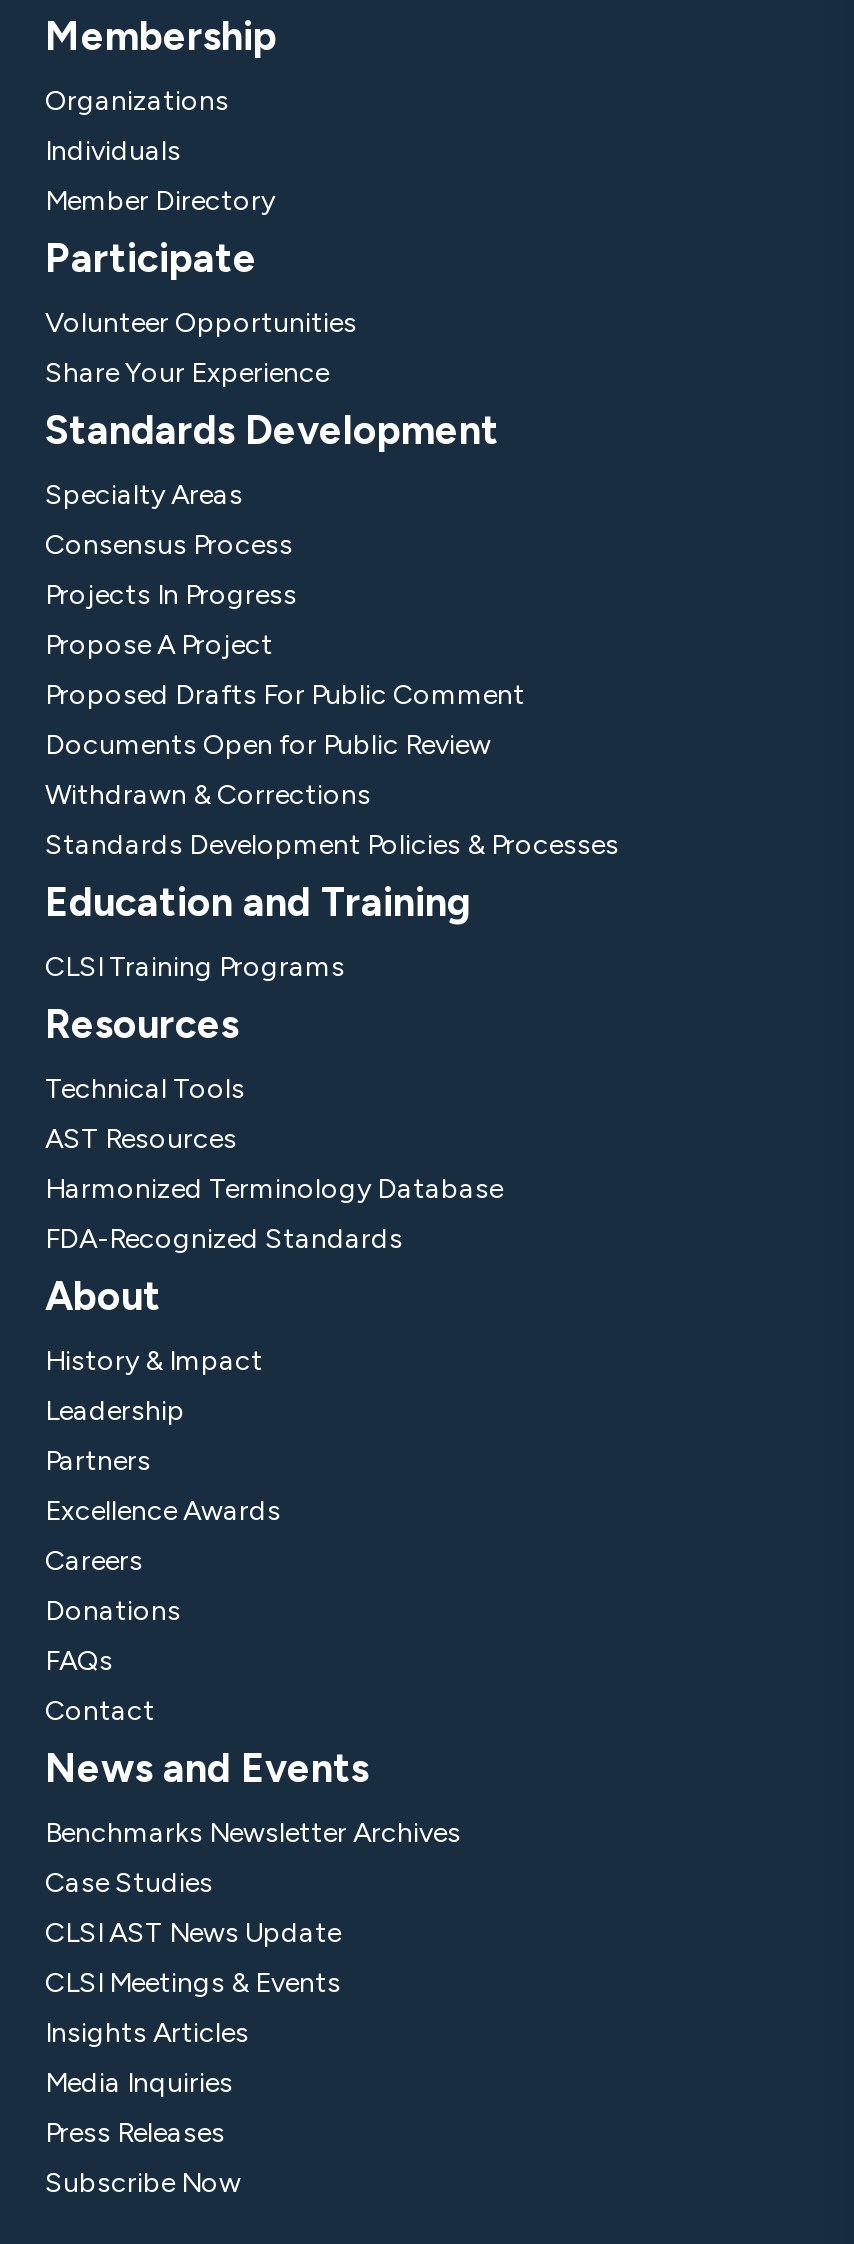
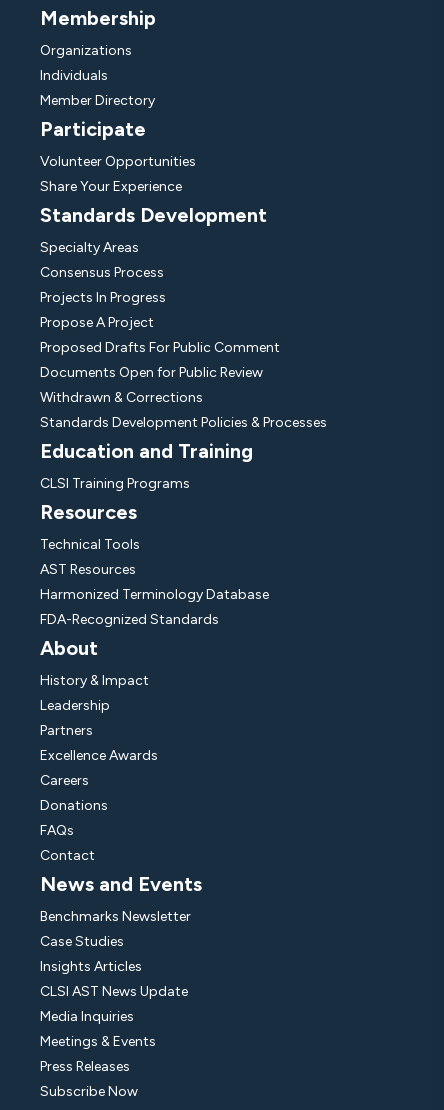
[45,1816,461,1850] Benchmarks Newsletter Archives -> [40,908,191,925] Benchmarks Newsletter
moved [45,1916,341,1950] -> [40,983,188,1000]: CLSI AST News Update
[45,1966,341,2000] CLSI Meetings & Events -> none
moved [45,2016,249,2050] -> [40,958,142,975]: Insights Articles
moved [45,2066,233,2100] -> [40,1008,134,1025]: Media Inquiries
none -> [40,1033,156,1050] Meetings & Events

